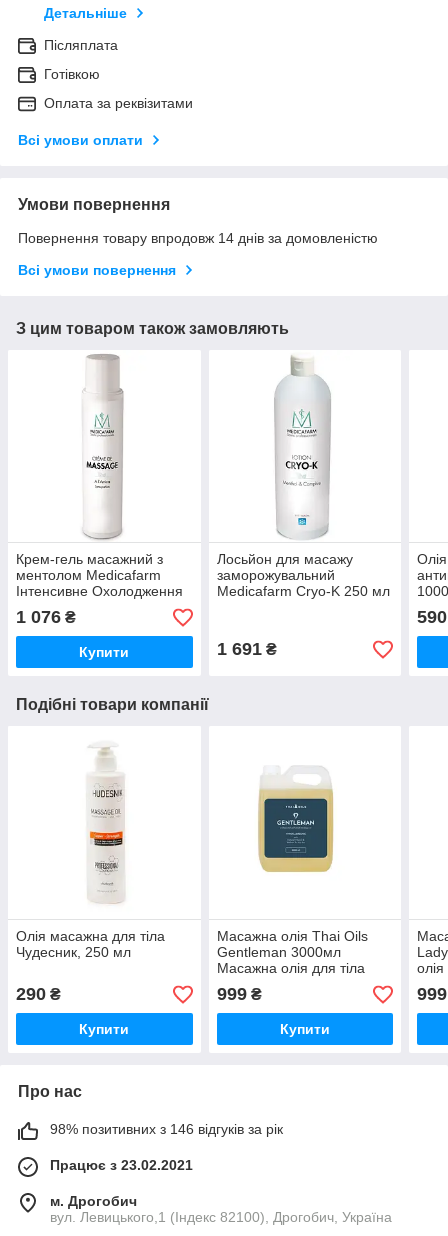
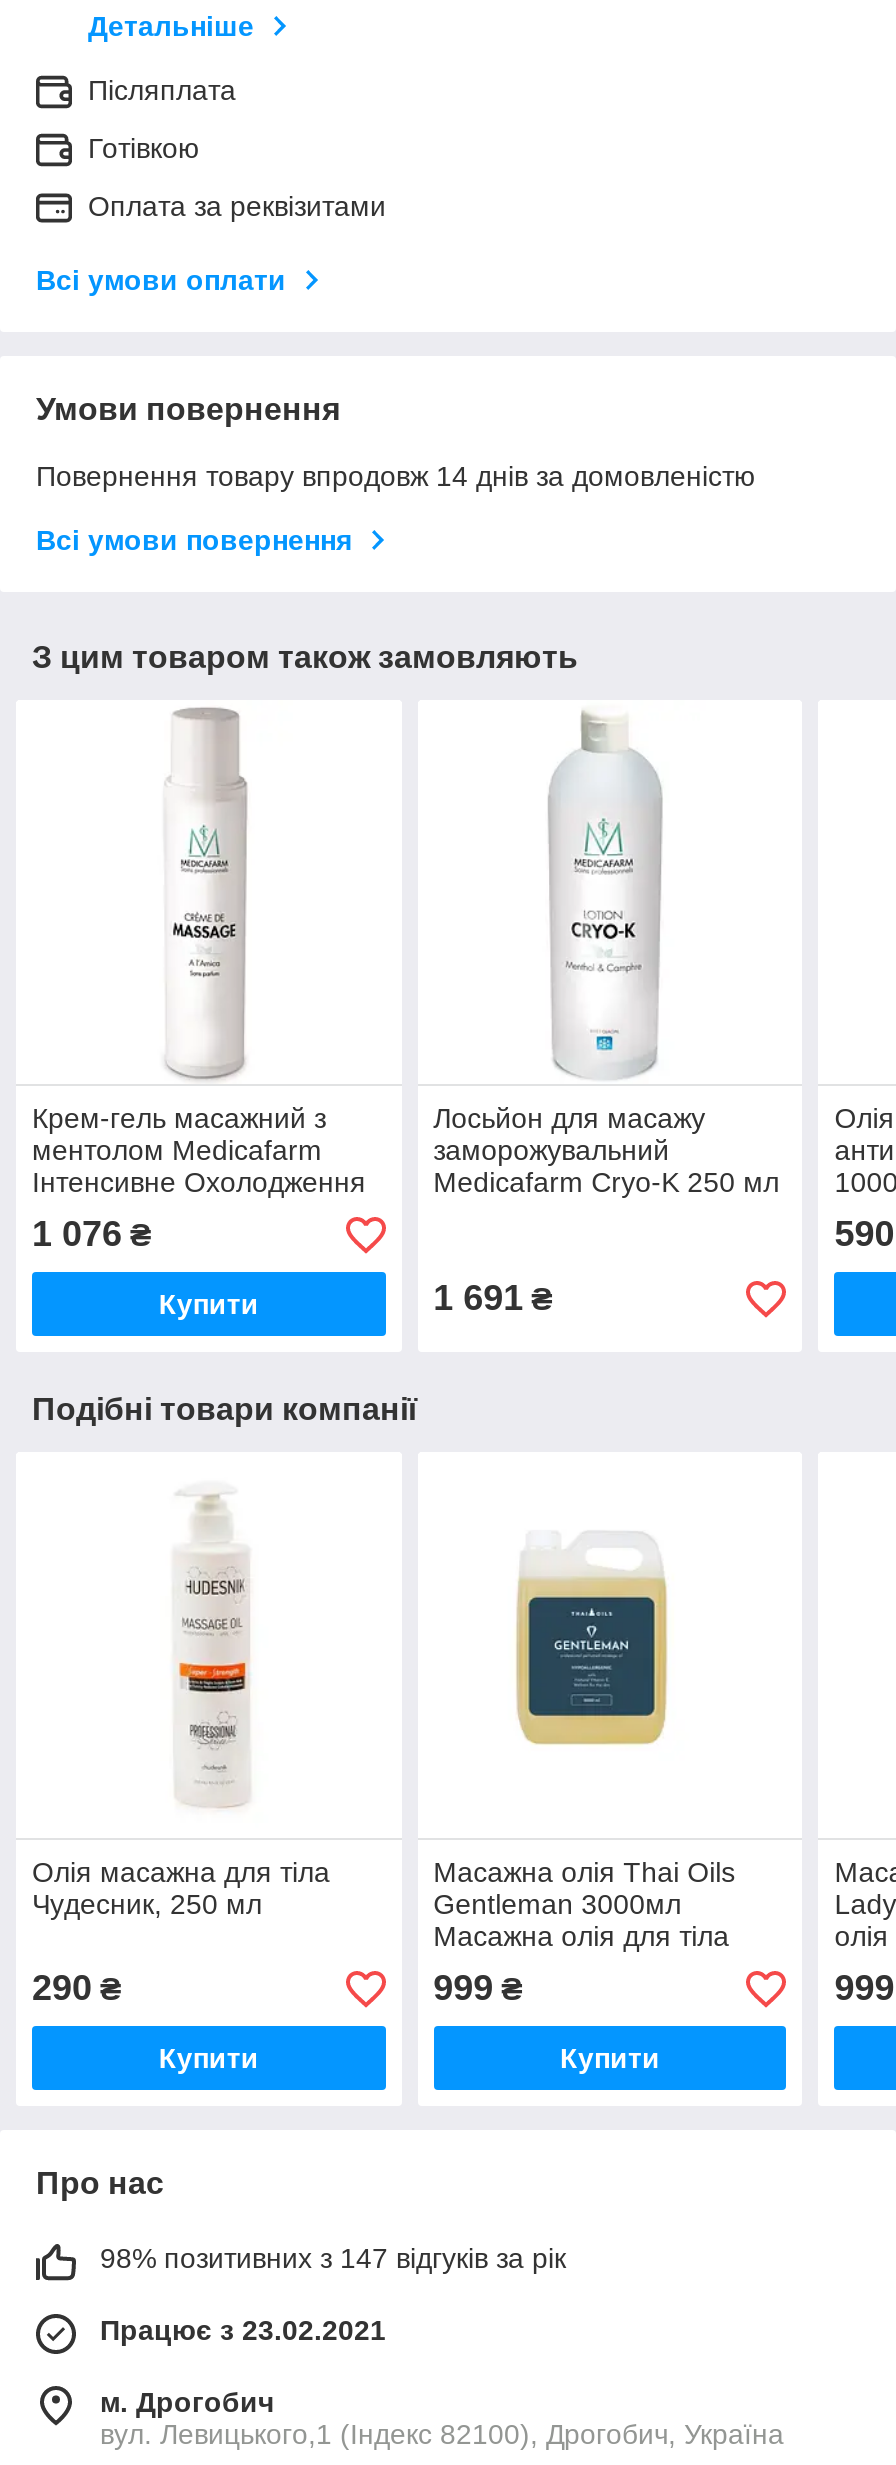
[50,1121,283,1137] 98% позитивних з 146 відгуків за рік -> [100,2242,566,2274] 98% позитивних з 147 відгуків за рік

